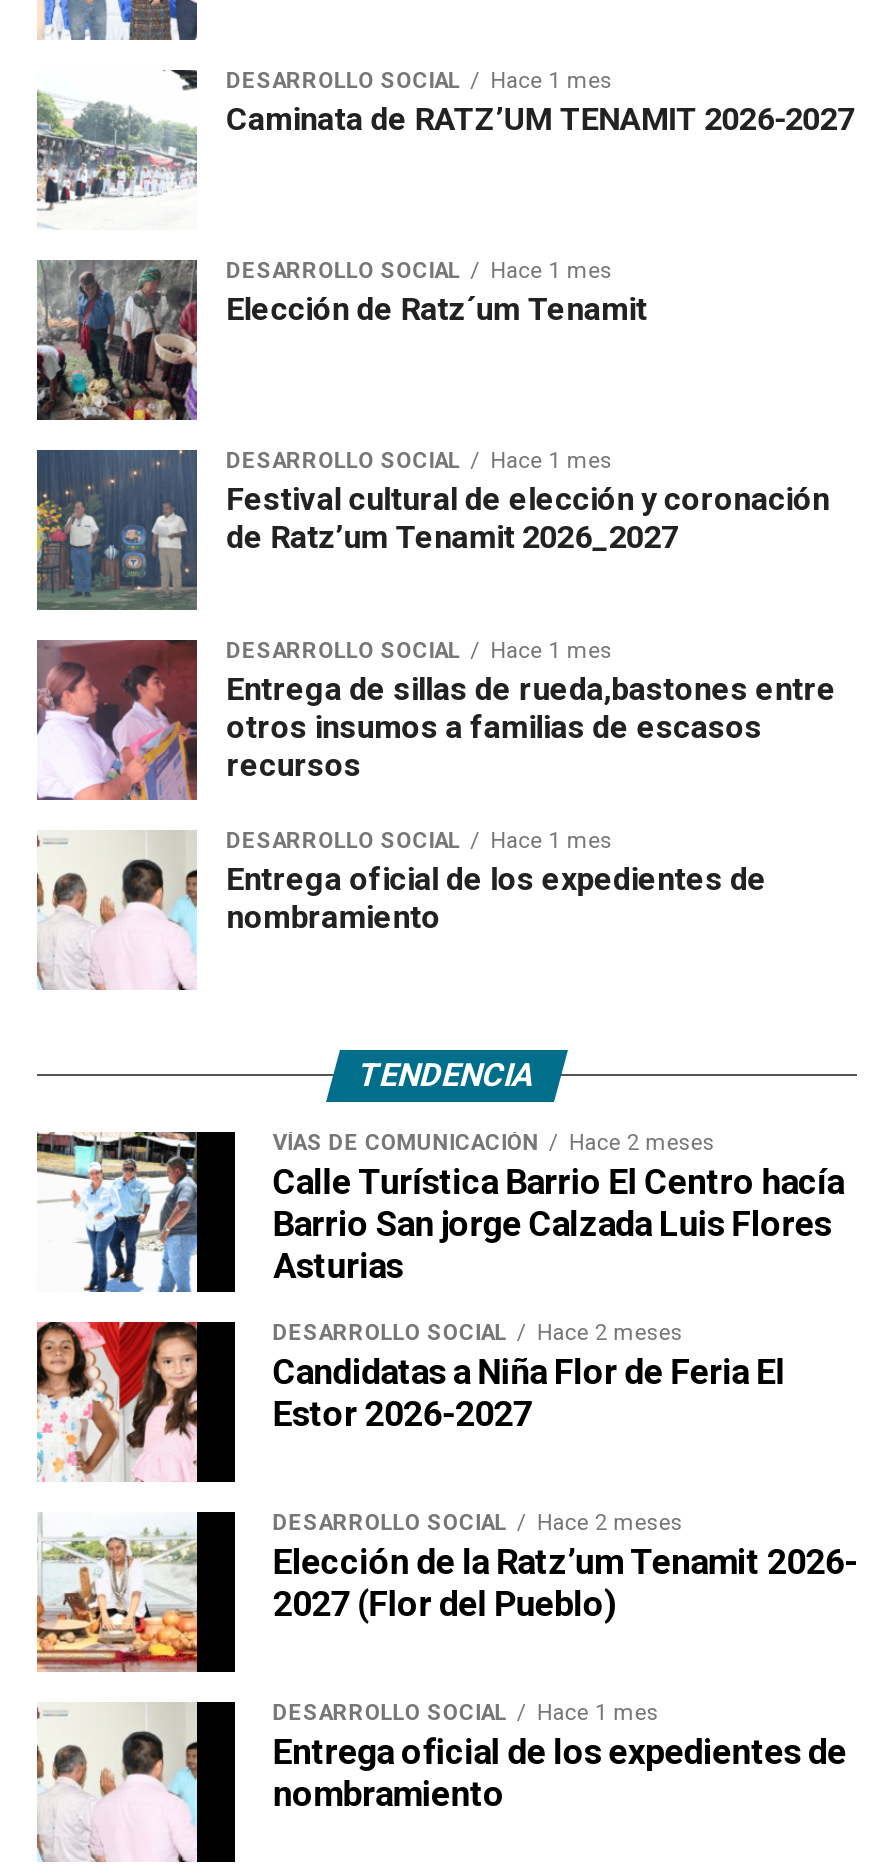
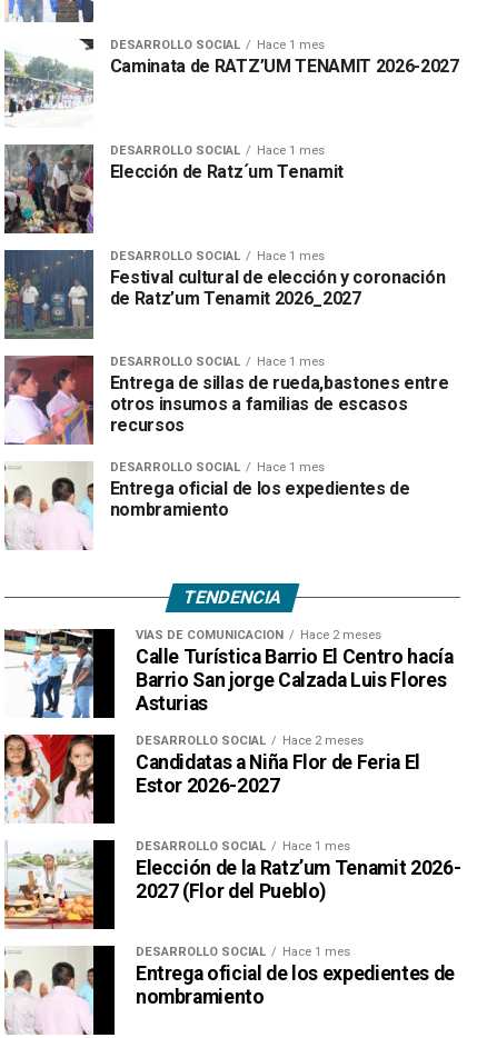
[273,1511,683,1537] DESARROLLO SOCIAL Hace 2 meses -> [136,840,350,854] DESARROLLO SOCIAL Hace 1 mes

